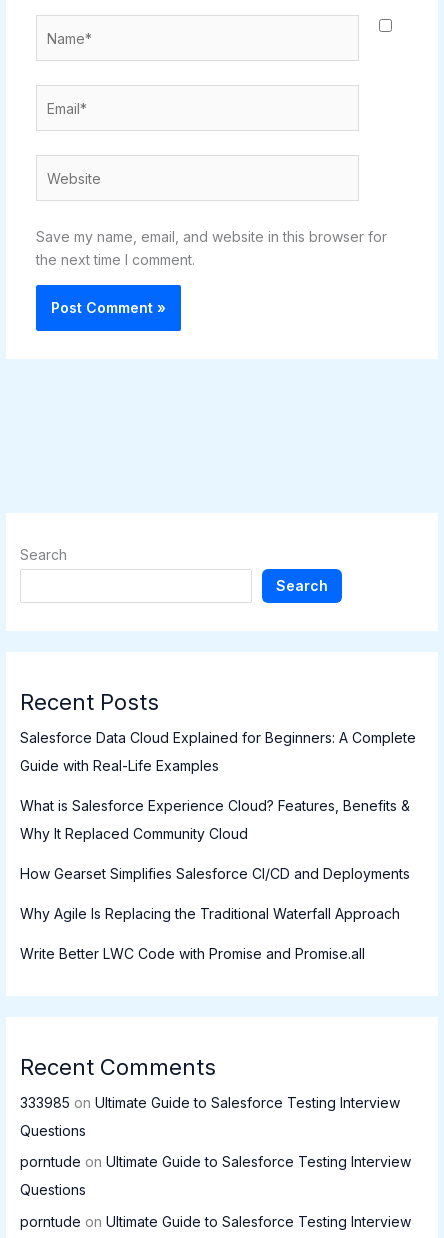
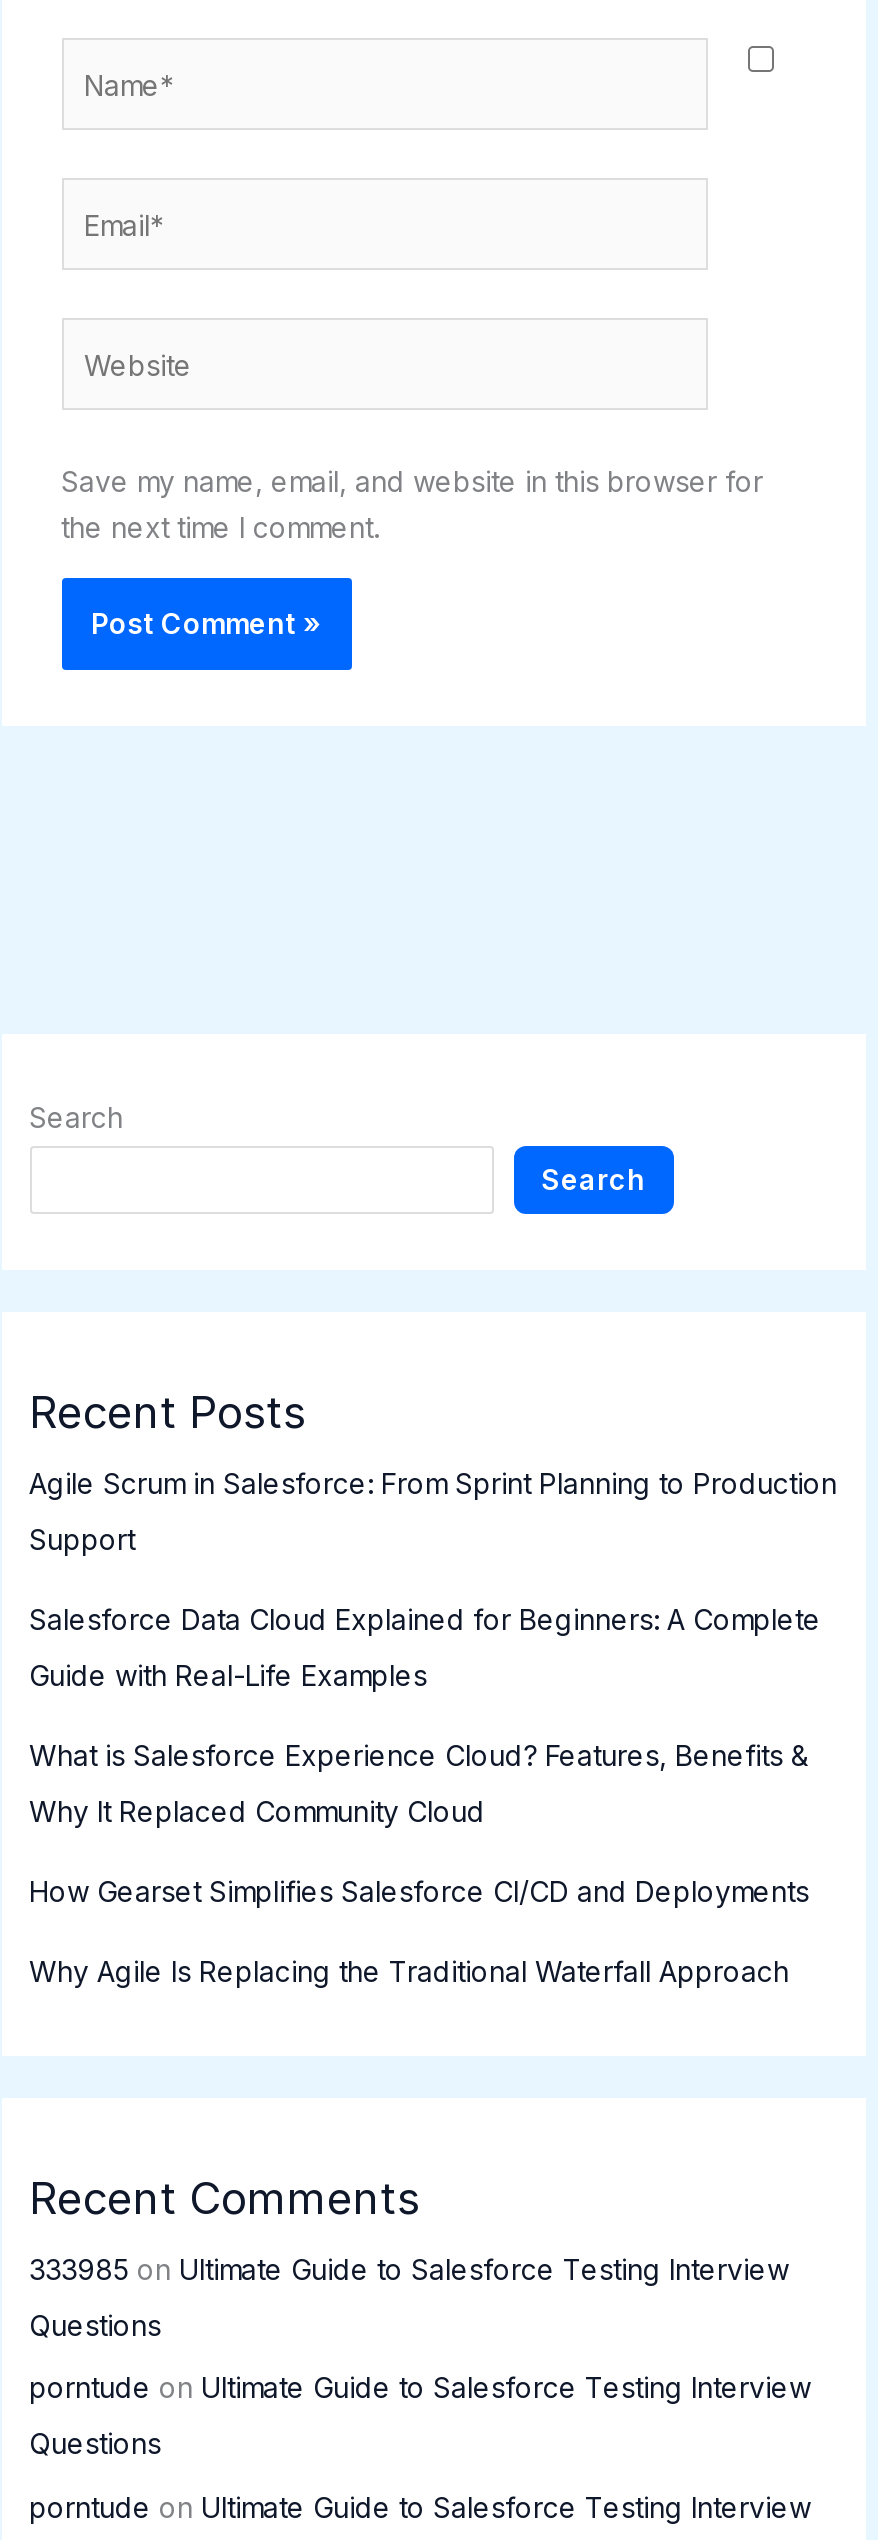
none -> [29,1465,837,1555] Agile Scrum in Salesforce: From Sprint Planning to Production | Support
moved [19,729,415,922] -> [29,1601,821,1987]: Salesforce Data Cloud Explained for Beginners: A Complete | Guide with Real-Life Examples | What is Salesforce Experience Cloud? Features, Benefits & | Why It Replaced Community Cloud | How Gearset Simplifies Salesforce CI/CD and Deployments | Why Agile Is Replacing the Traditional Waterfall Approach
[19,945,364,962] Write Better LWC Code with Promise and Promise.all -> none

